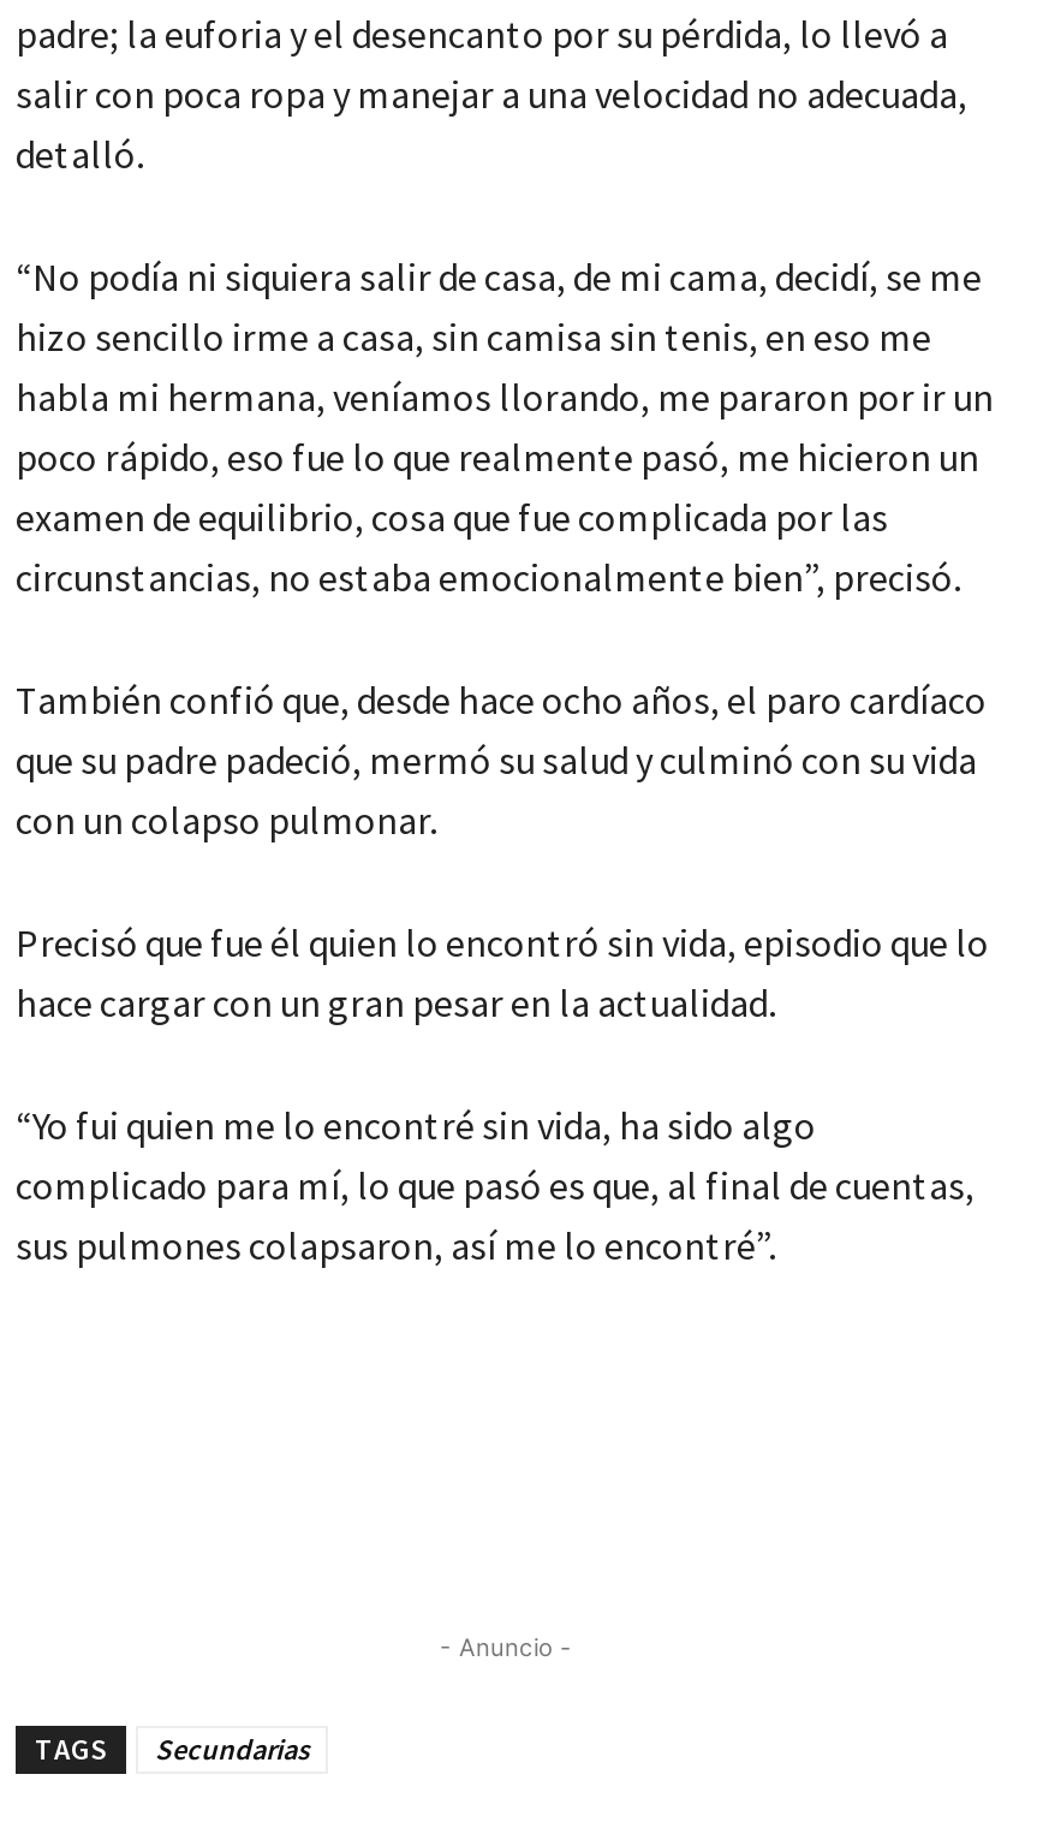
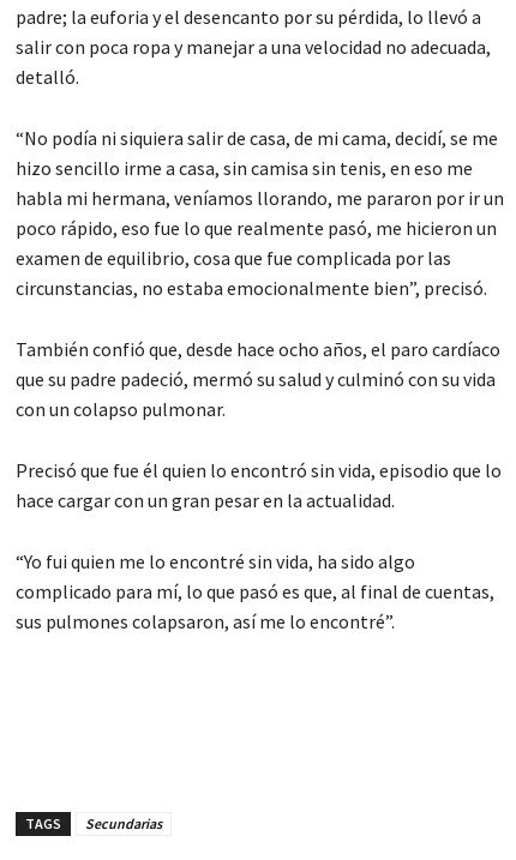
[440,1633,572,1661] - Anuncio - -> none

